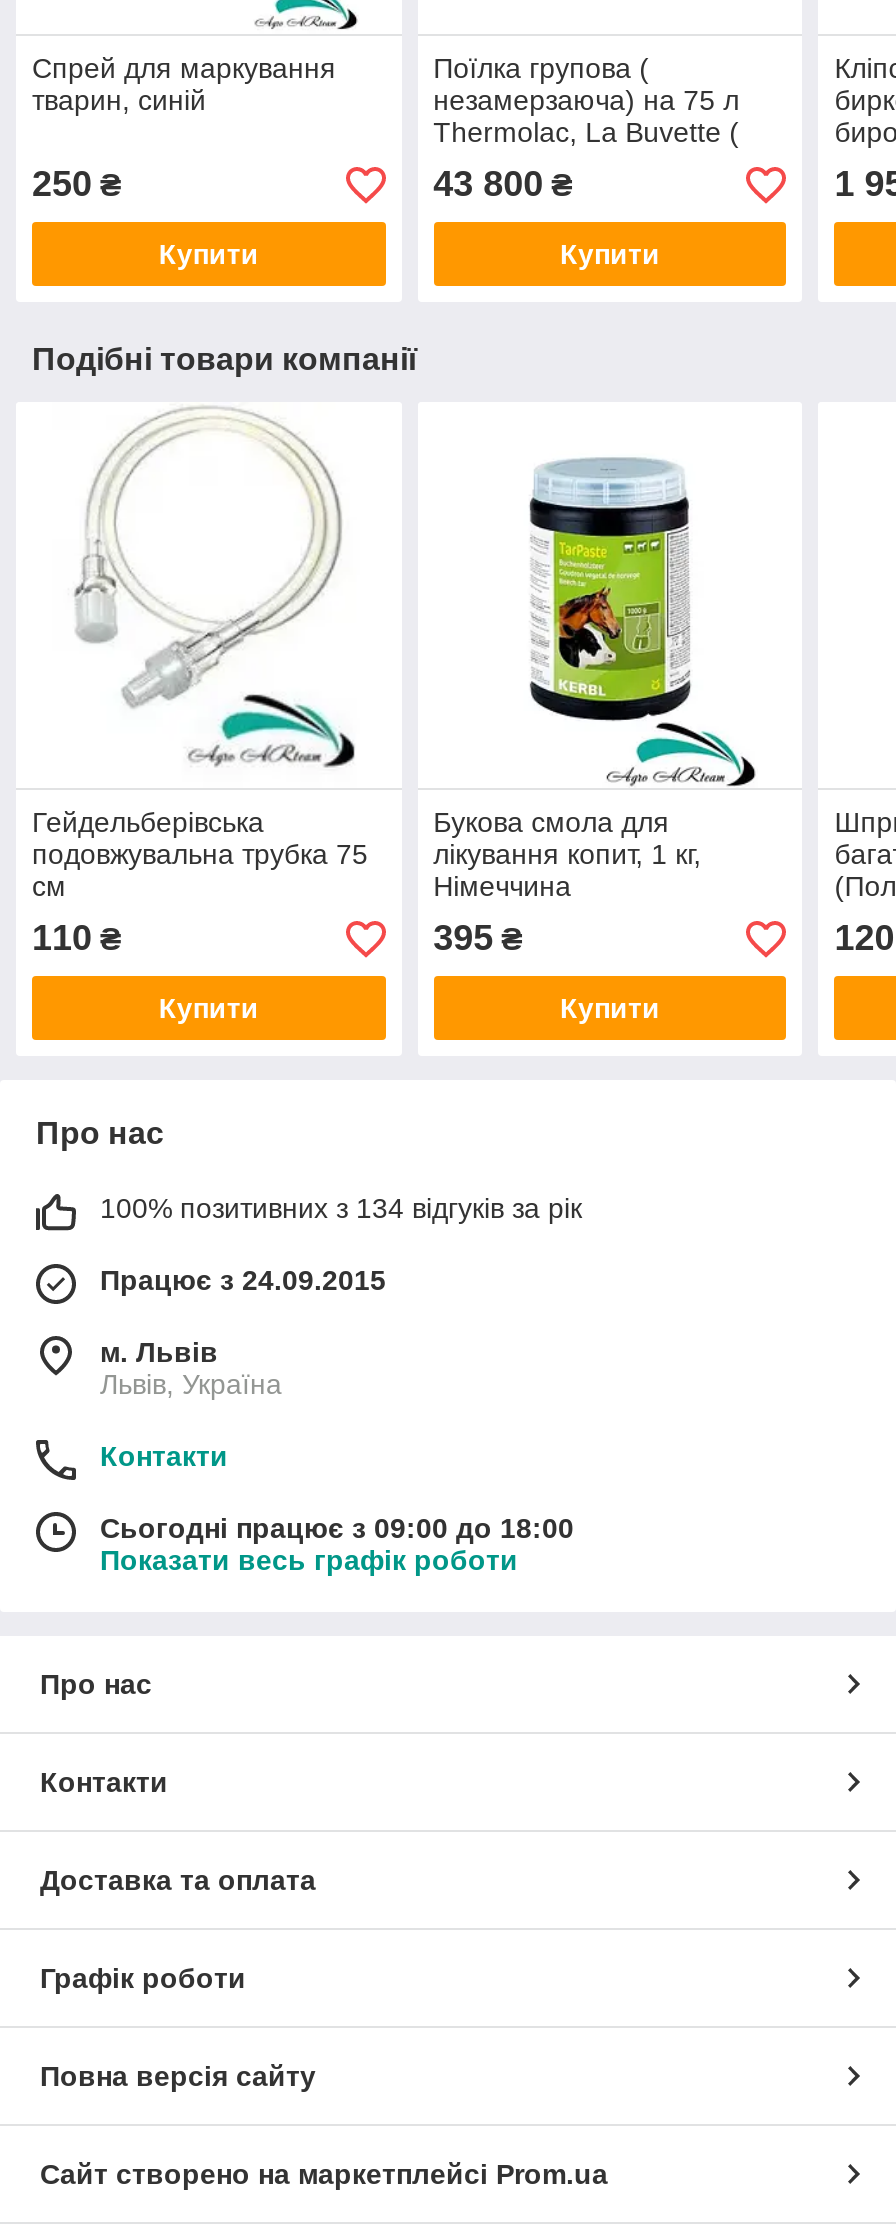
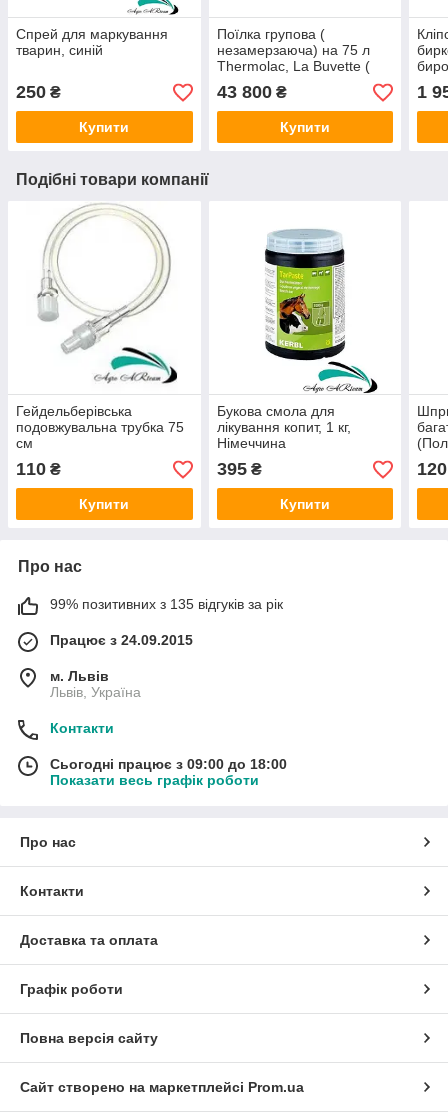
[100,1192,582,1224] 100% позитивних з 134 відгуків за рік -> [50,596,283,612] 99% позитивних з 135 відгуків за рік

